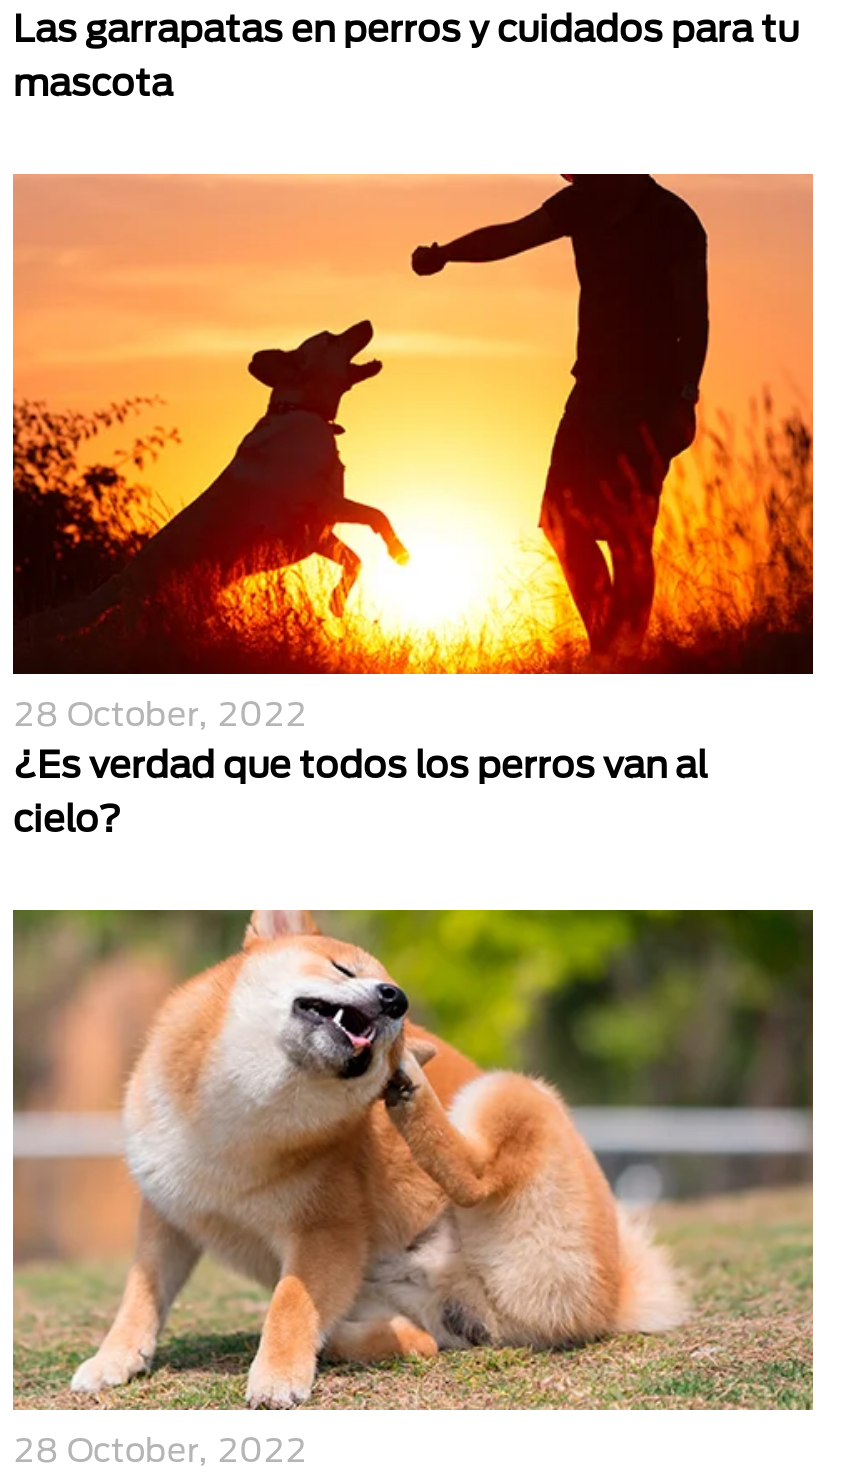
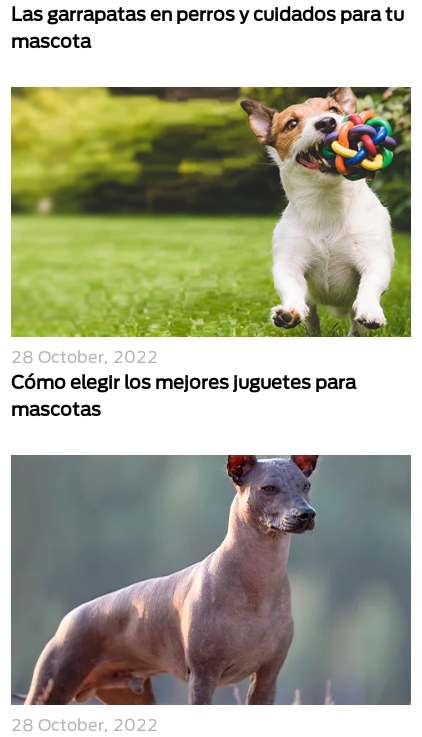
[11,172,815,840] [image] | ¿Es verdad que todos los perros van al | cielo? -> [10,86,412,420] [image] | Cómo elegir los mejores juguetes para | mascotas
[13,908,815,1412] [image] -> [10,454,412,706] [image]

